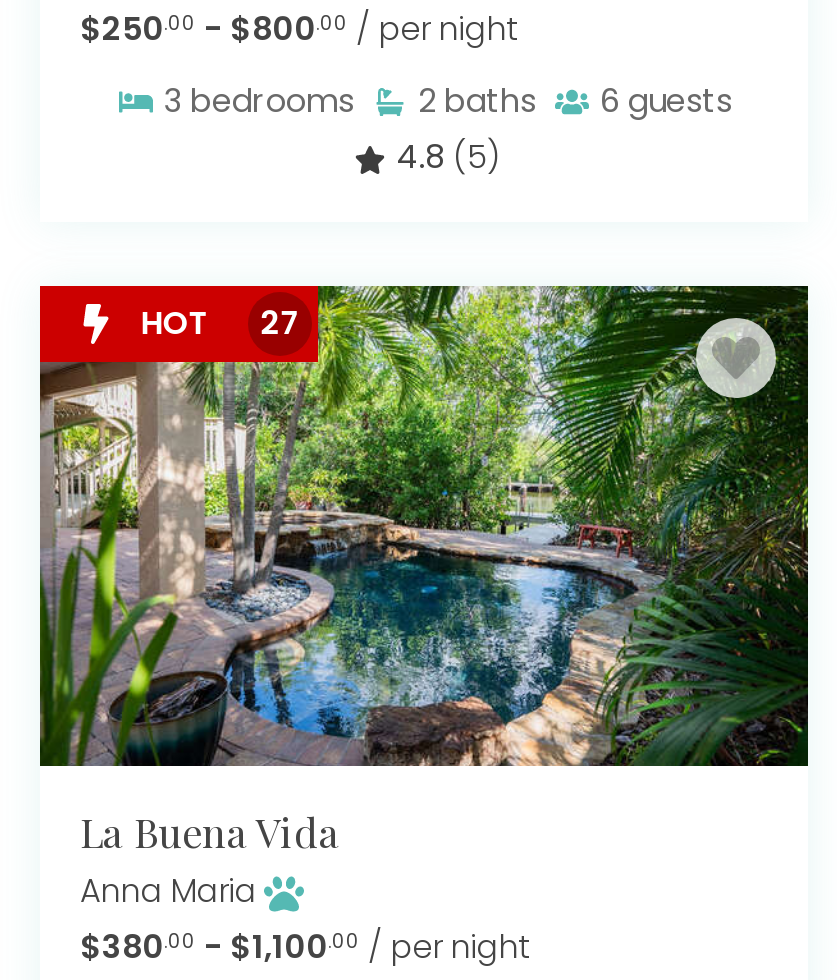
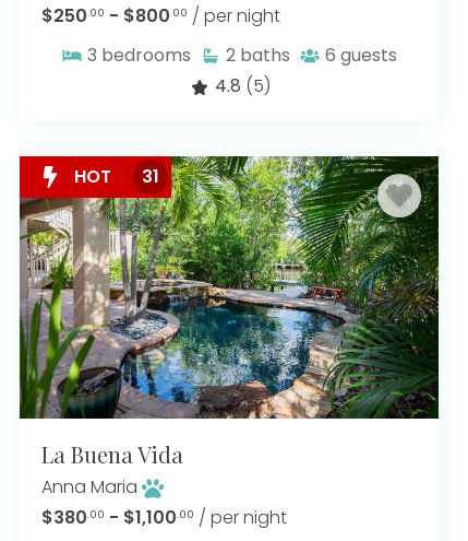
[141,300,301,346] HOT 27 -> [75,164,160,189] HOT 31

